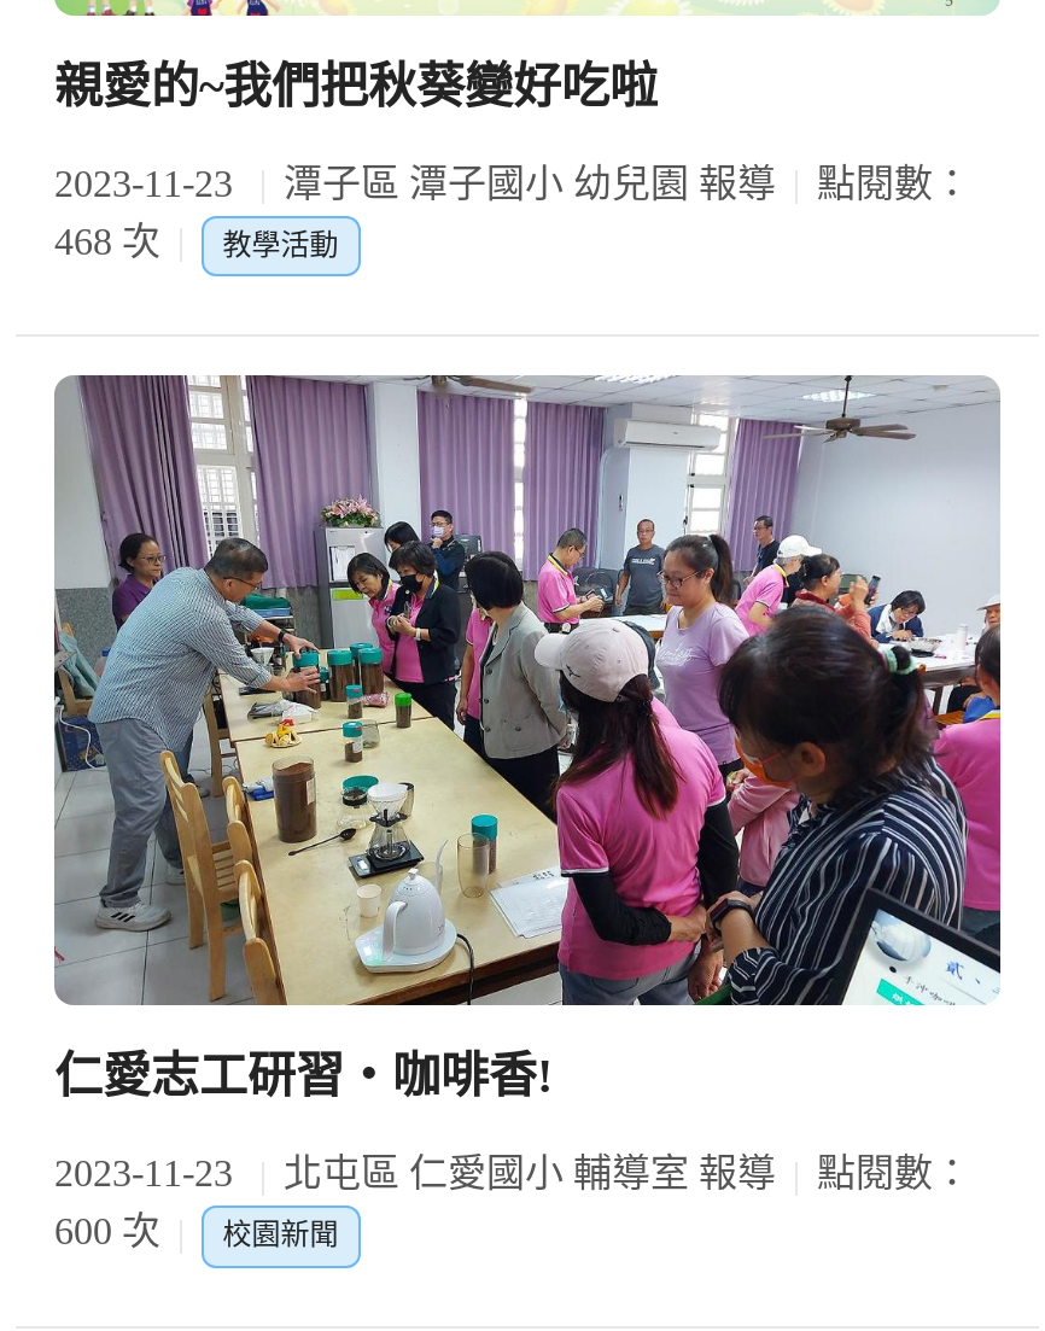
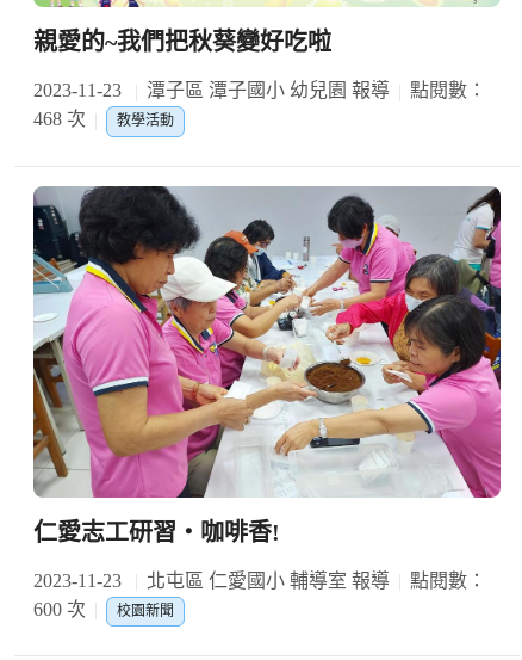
[52,374,1003,1009] [image] -> [32,185,502,499] [image]

